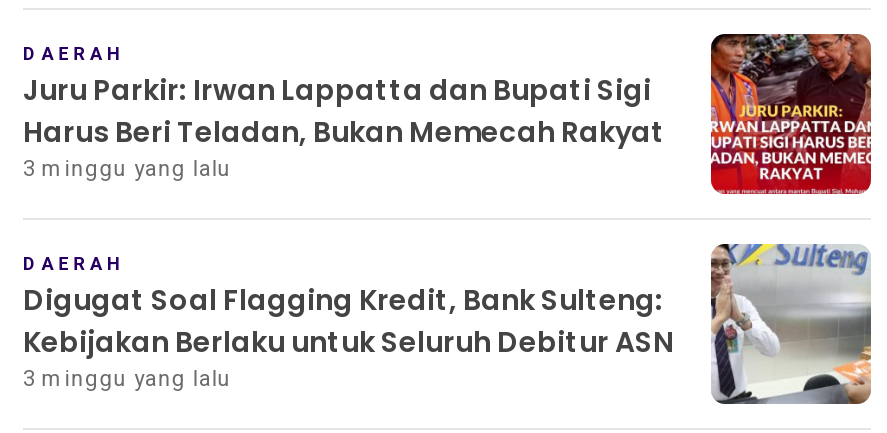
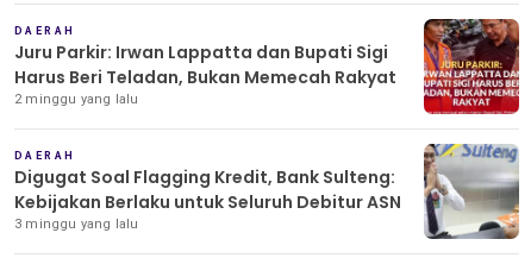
[23,155,232,181] 3 minggu yang lalu -> [14,91,139,107] 2 minggu yang lalu

